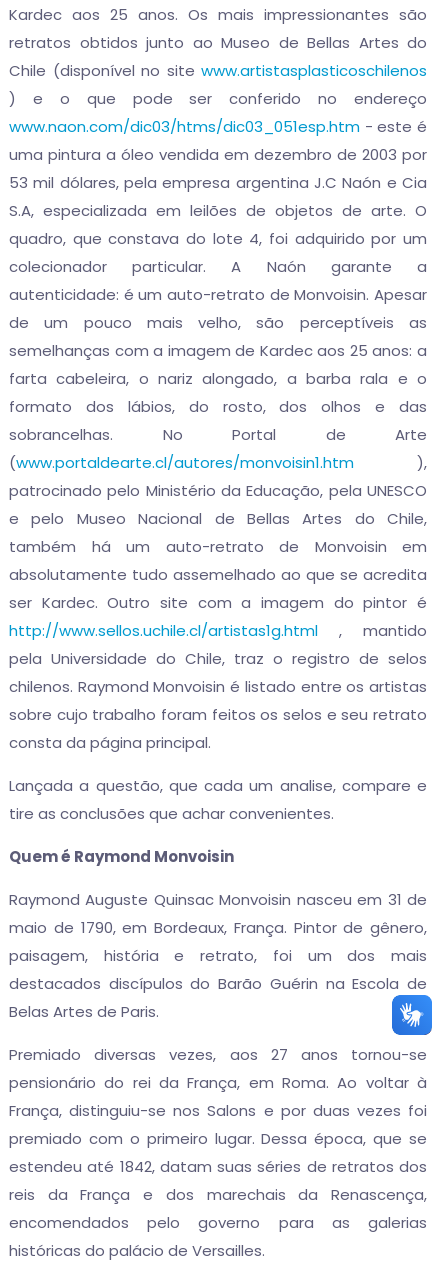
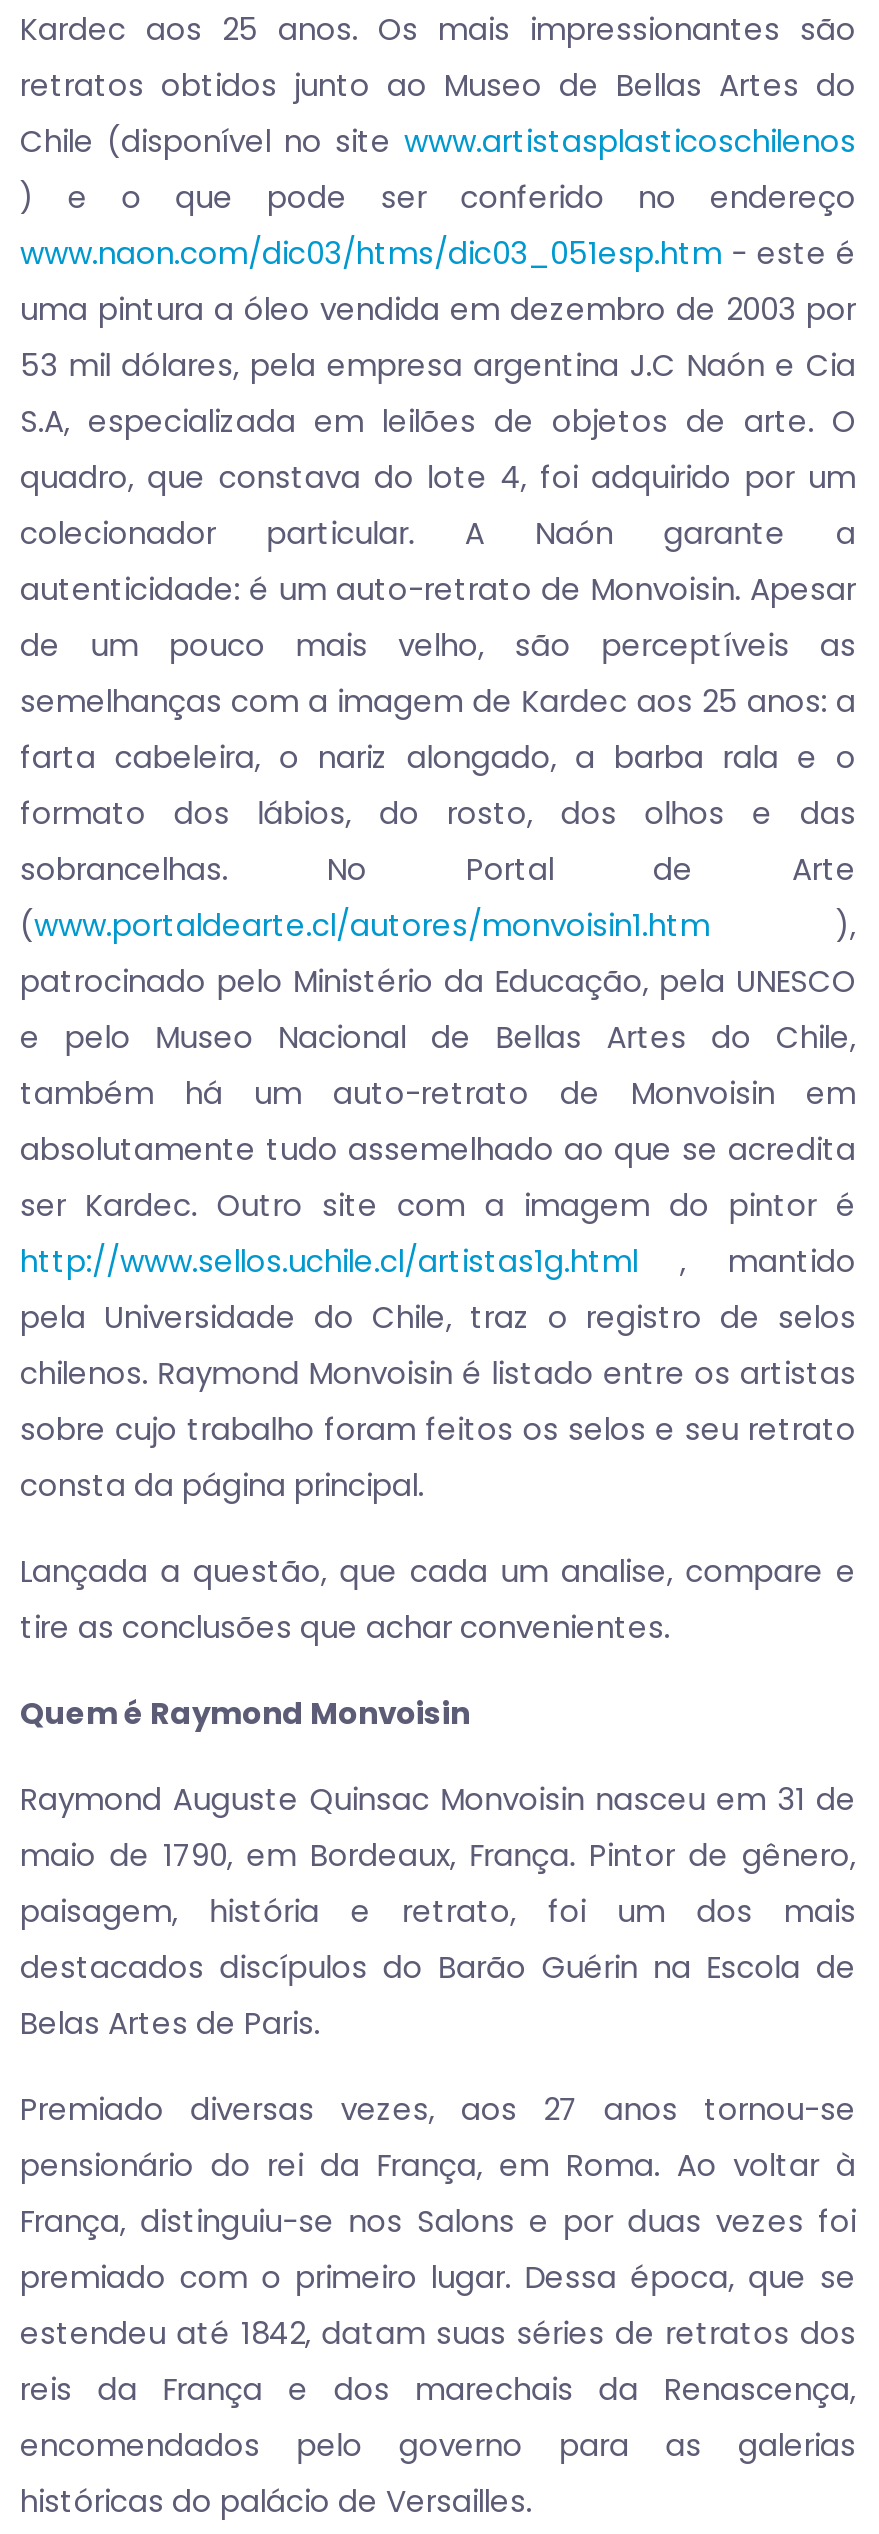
[390,997,433,1037] [image] -> none

